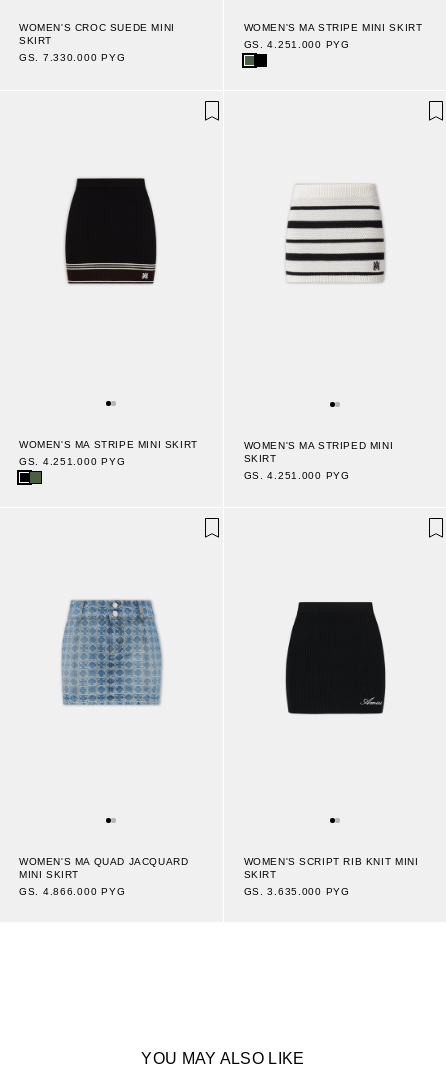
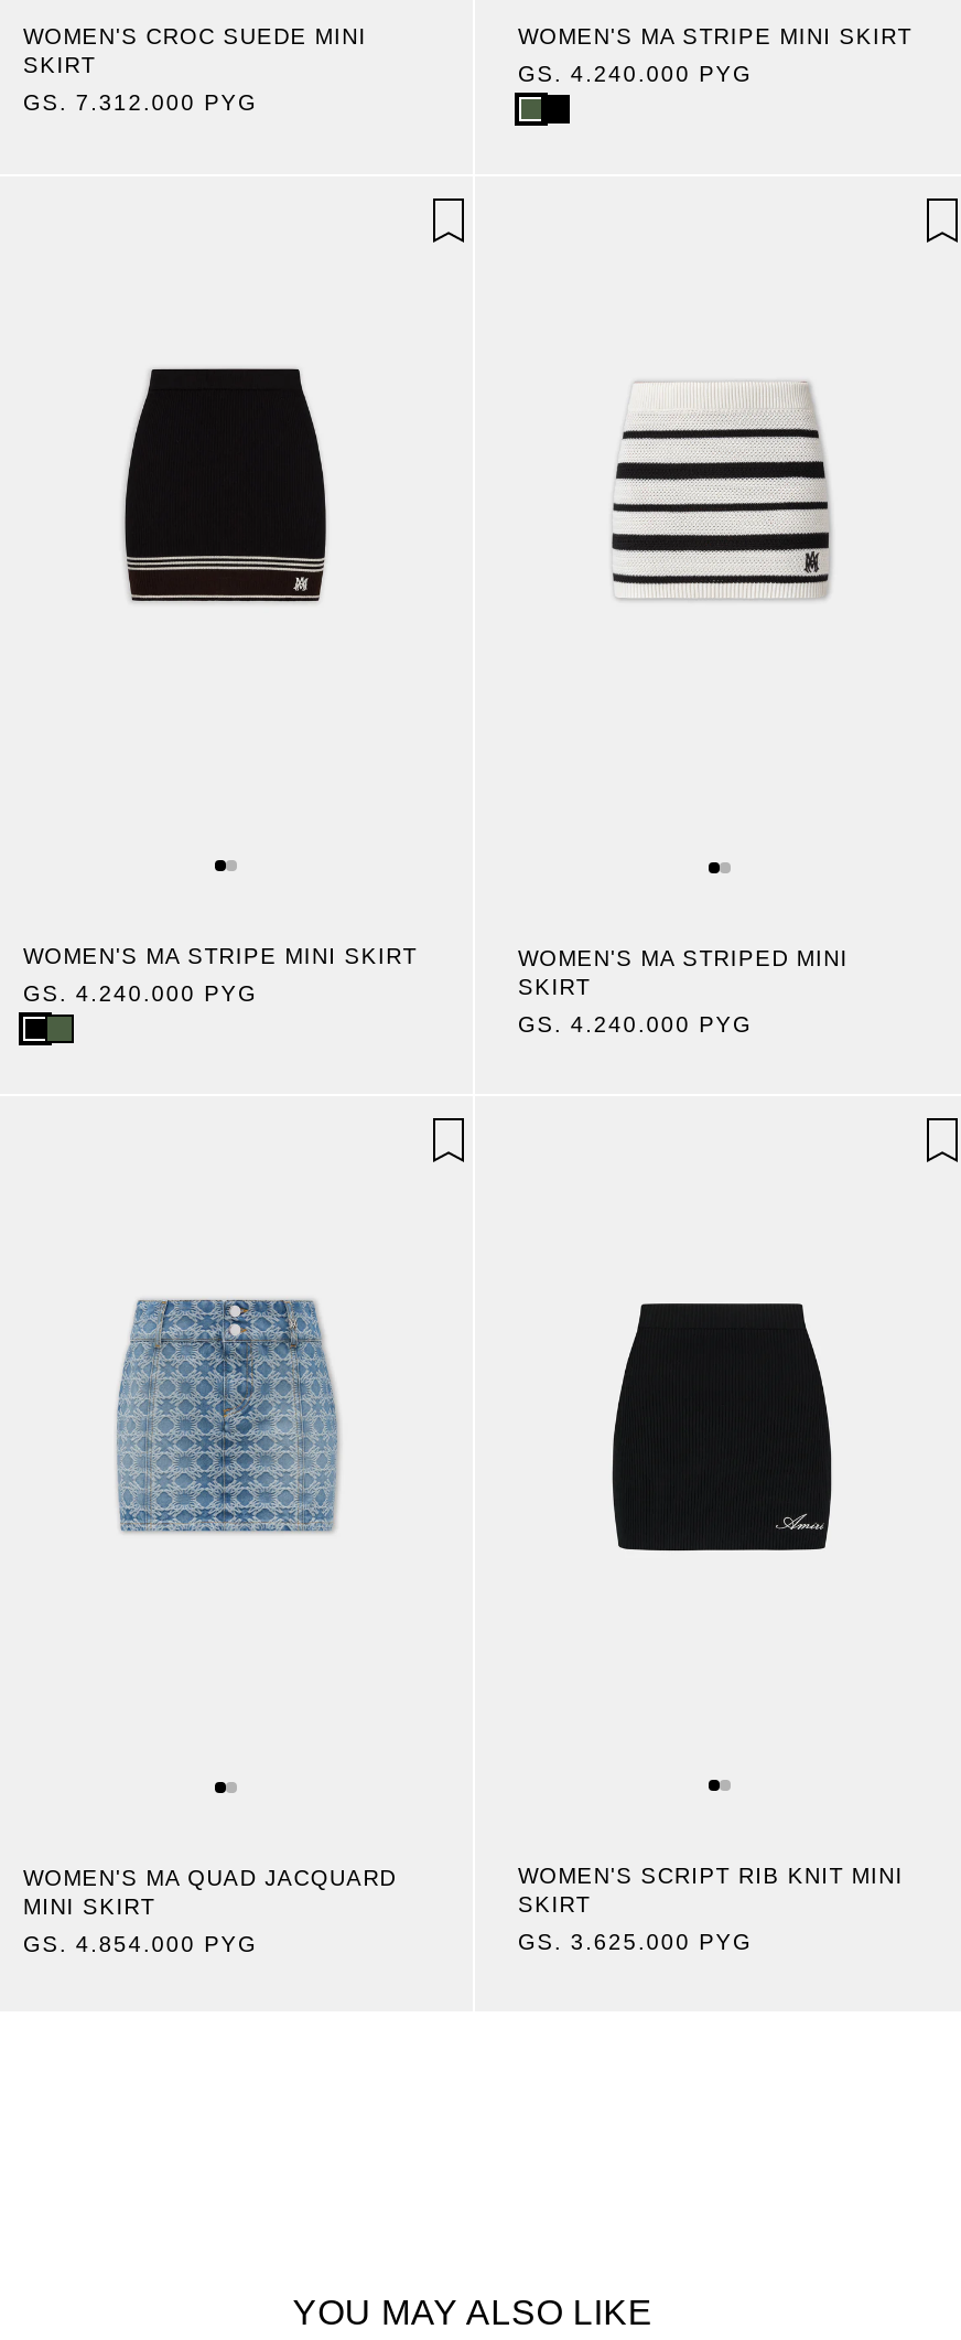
[243,39,350,50] GS. 4.251.000 PYG -> [518,62,752,86] GS. 4.240.000 PYG
[19,52,125,63] GS. 7.330.000 PYG -> [23,91,257,115] GS. 7.312.000 PYG
[19,456,125,467] GS. 4.251.000 PYG -> [23,982,257,1006] GS. 4.240.000 PYG
[243,469,350,480] GS. 4.251.000 PYG -> [518,1011,752,1035] GS. 4.240.000 PYG
[19,886,125,897] GS. 4.866.000 PYG -> [23,1931,257,1955] GS. 4.854.000 PYG
[243,886,350,897] GS. 3.635.000 PYG -> [518,1930,752,1954] GS. 3.625.000 PYG

